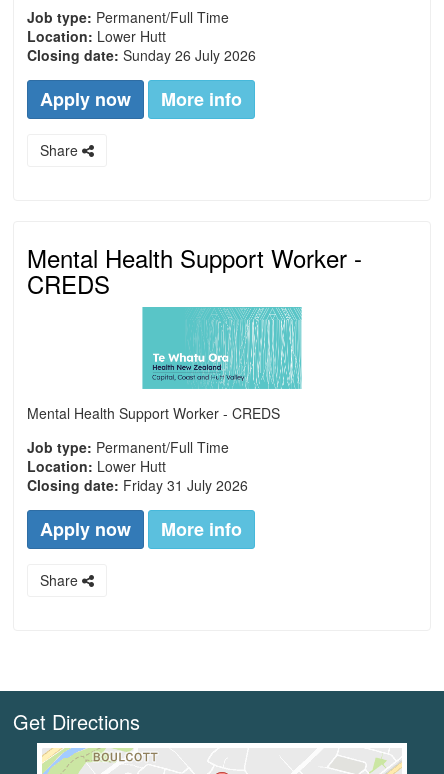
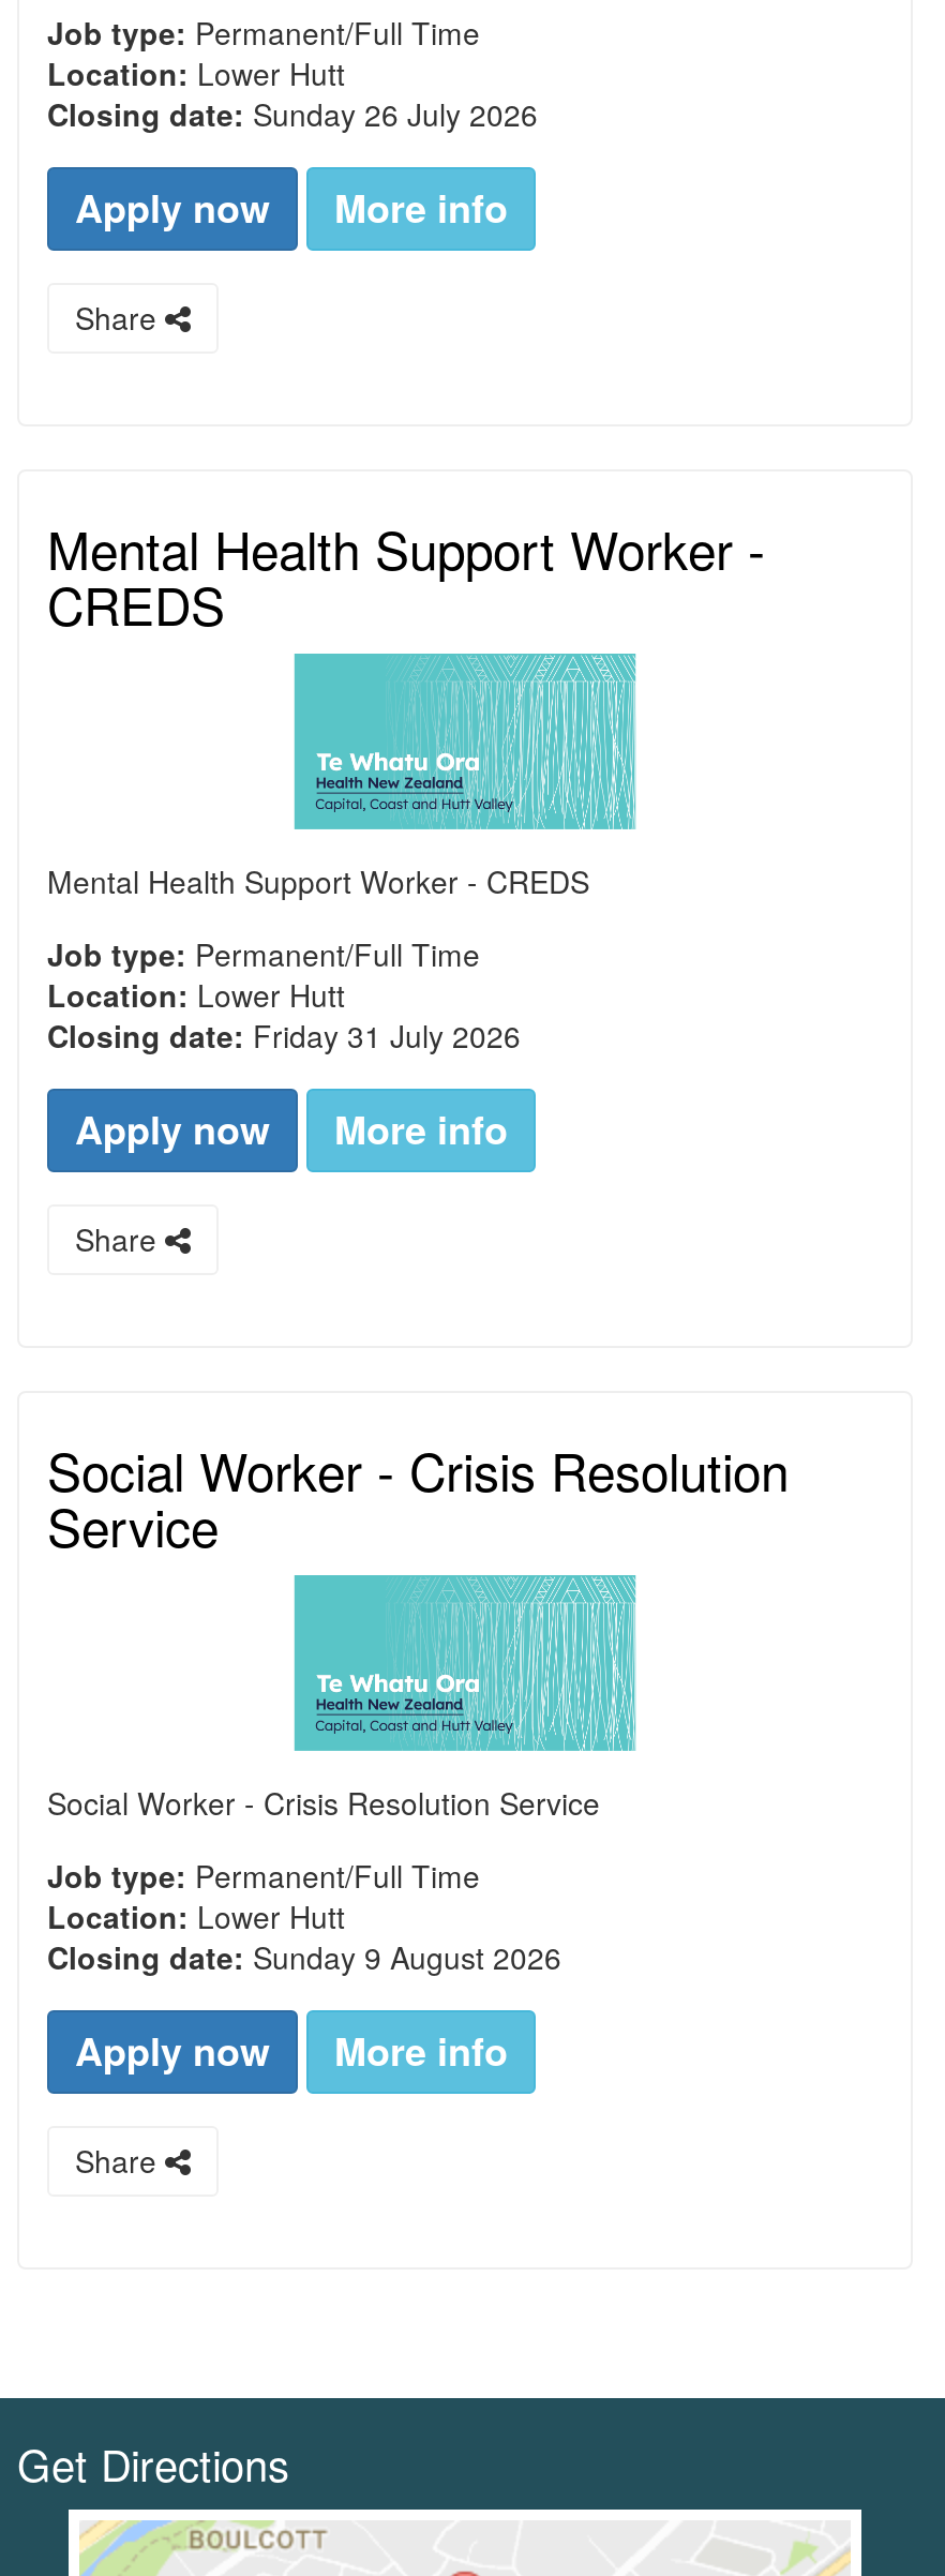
none -> [47,1432,789,1563] Social Worker - Crisis Resolution | Service
none -> [47,1782,600,2183] Social Worker - Crisis Resolution Service | Job type: Permanent/Full Time | Location: Lower Hutt | Closing date: Sunday 9 August 2026 | Apply now | More info | Share

